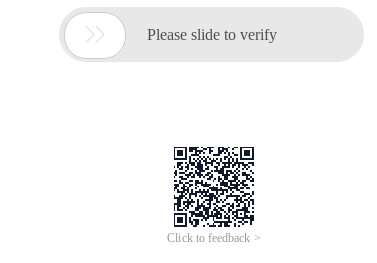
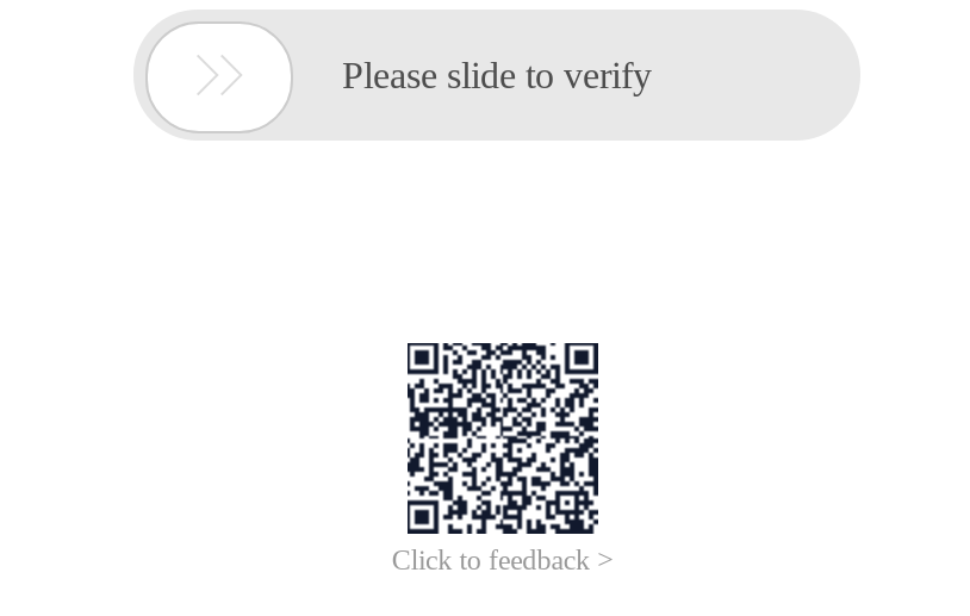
[173,147,255,228] [image] -> [408,341,601,536] [image]

